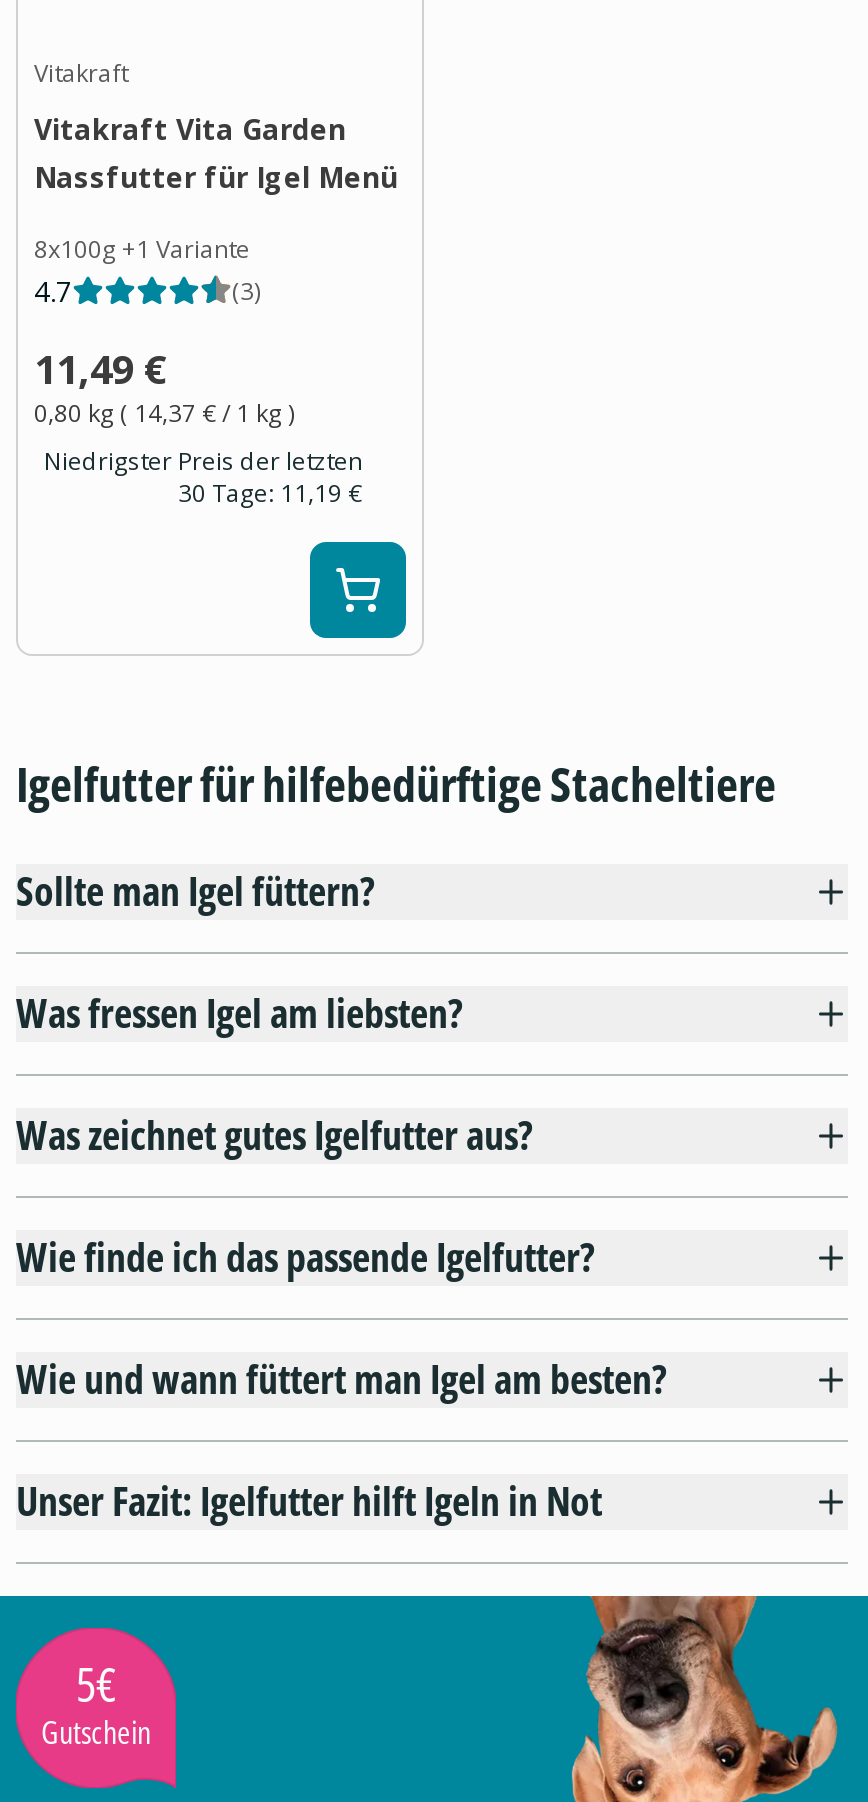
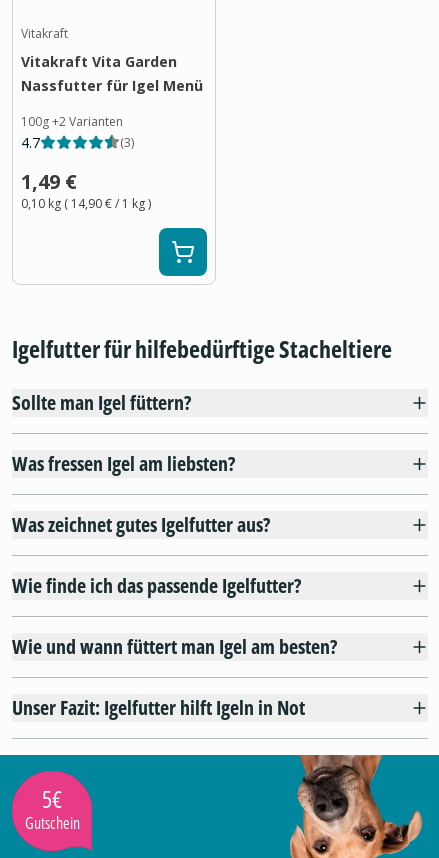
[34,232,250,266] 8x100g +1 Variante -> [21,113,123,130] 100g +2 Varianten
[34,342,362,510] 11,49 € | 0,80 kg (14,37 €/ 1 kg) | Niedrigster Preis der letzten | 30 Tage: 11,19 € -> [21,168,151,212] 1,49 € | 0,10 kg (14,90 €/ 1 kg)

